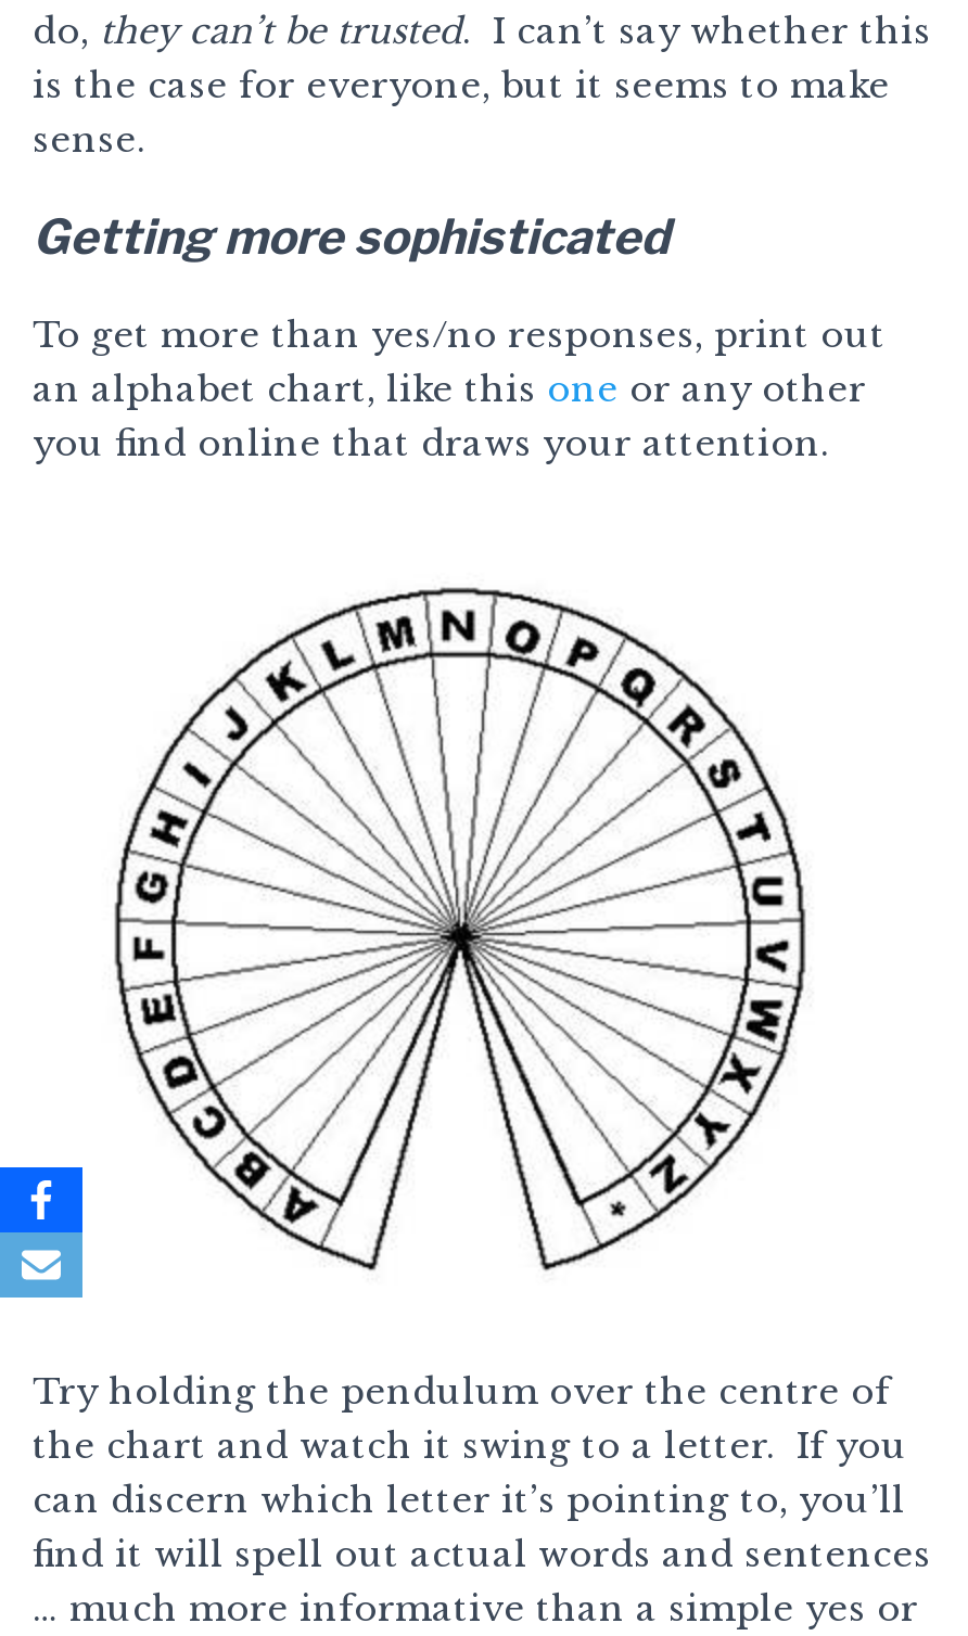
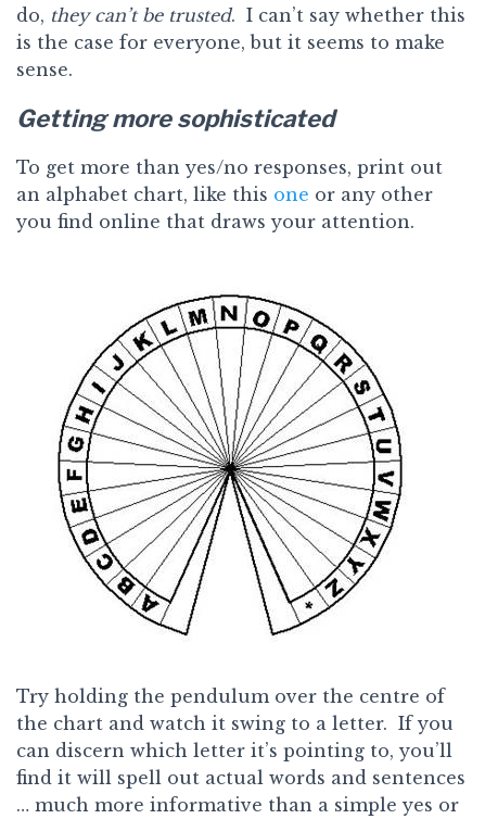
[7,1165,85,1300] [image] -> none

